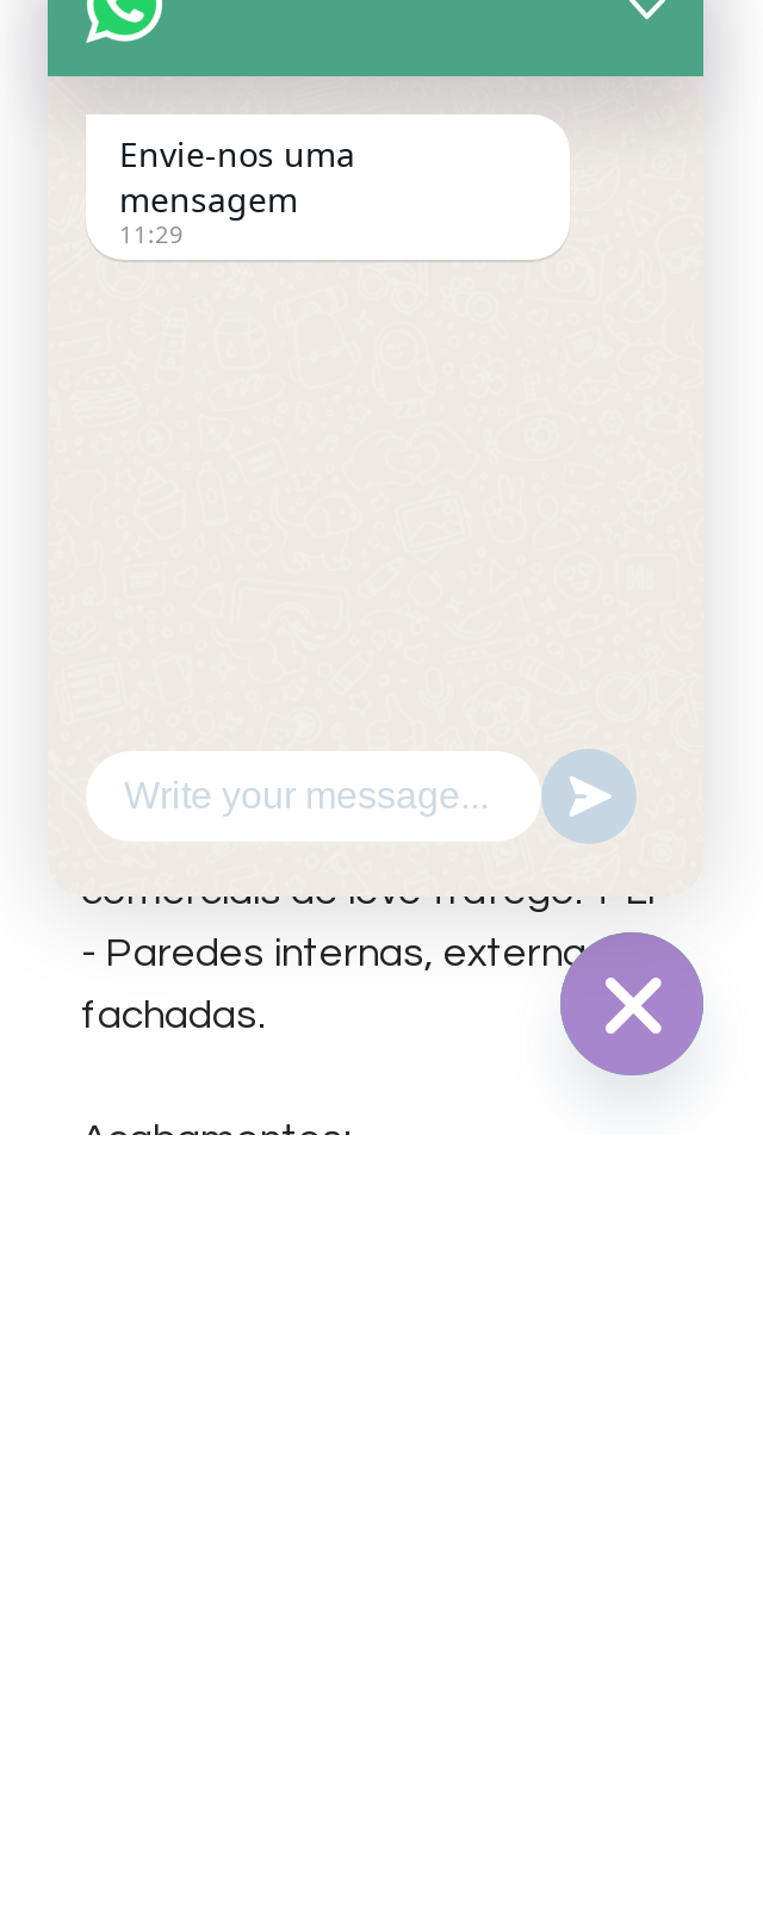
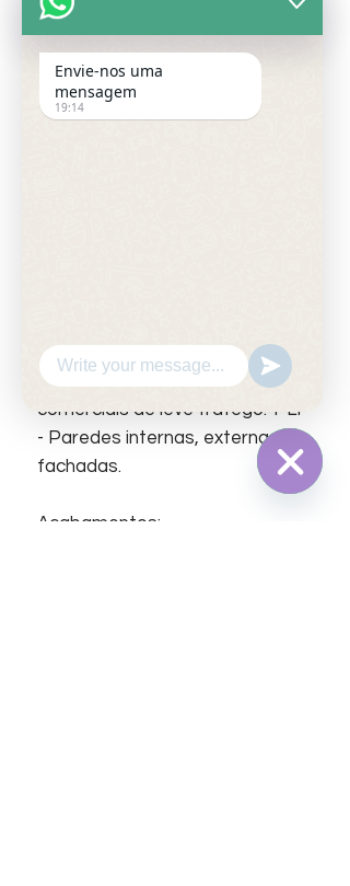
[119,217,184,250] 11:29 -> [55,100,84,115] 19:14

